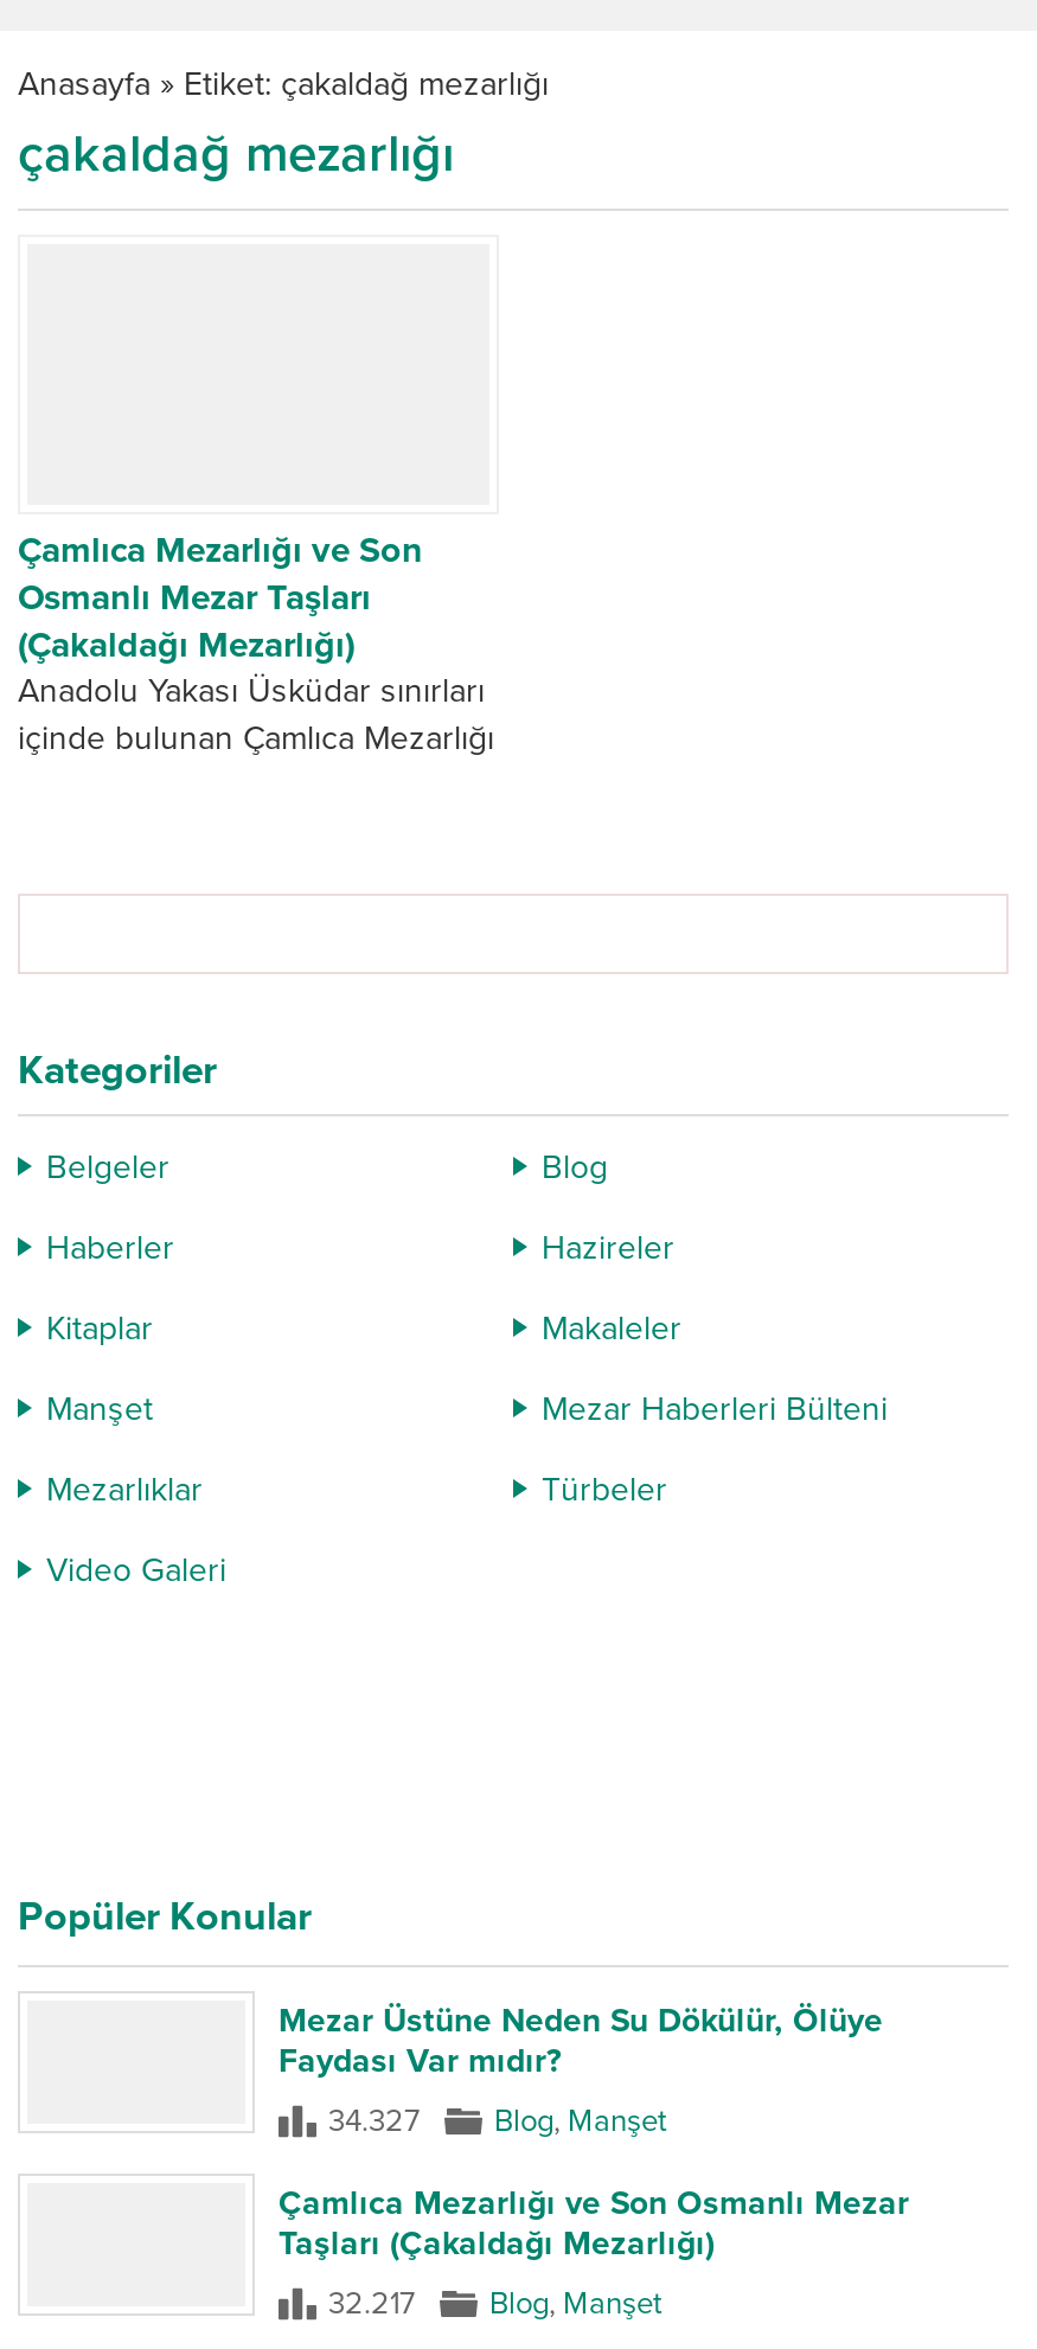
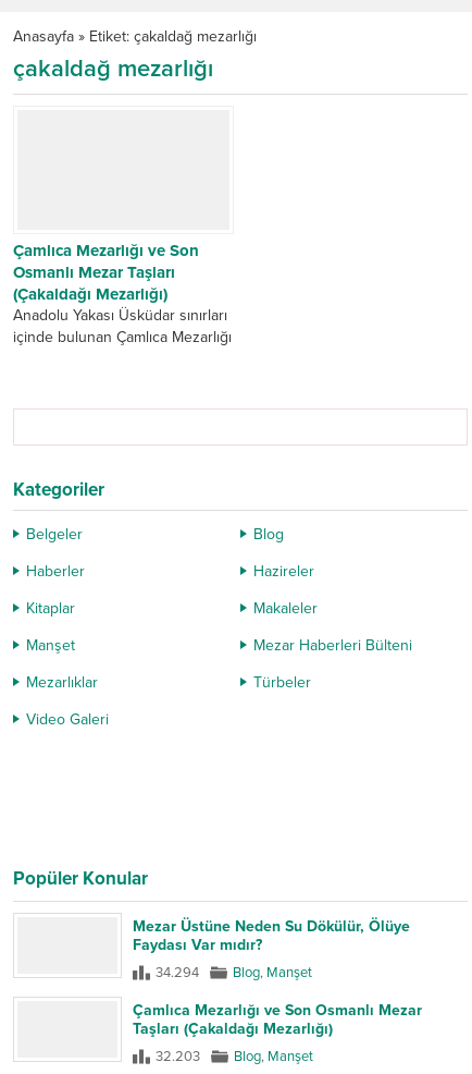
[328,2102,667,2140] 34.327 Blog, Manşet -> [156,964,312,981] 34.294 Blog, Manşet
[328,2285,662,2323] 32.217 Blog, Manşet -> [156,1048,313,1065] 32.203 Blog, Manşet

